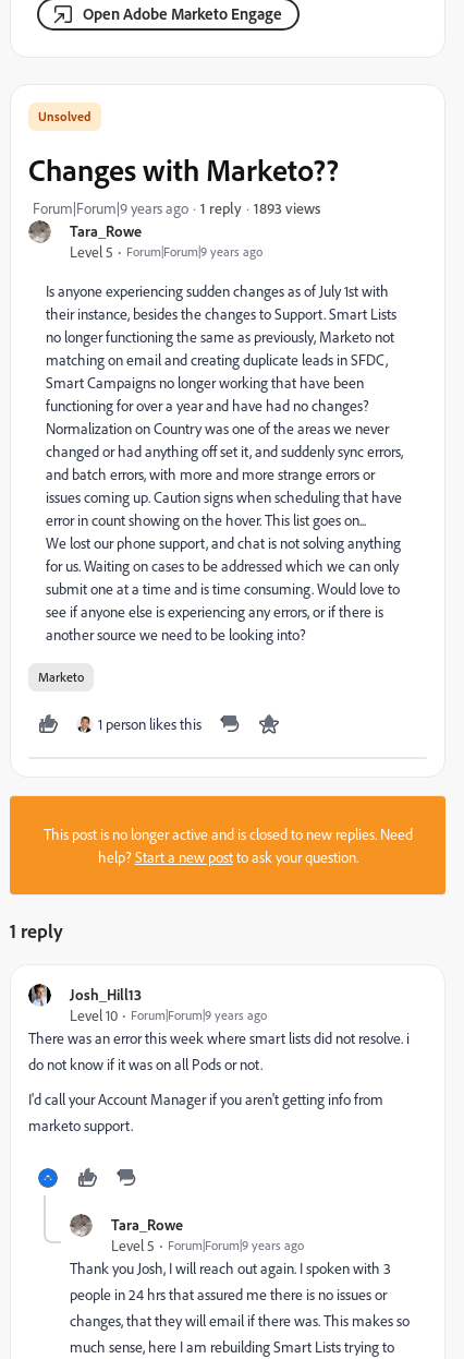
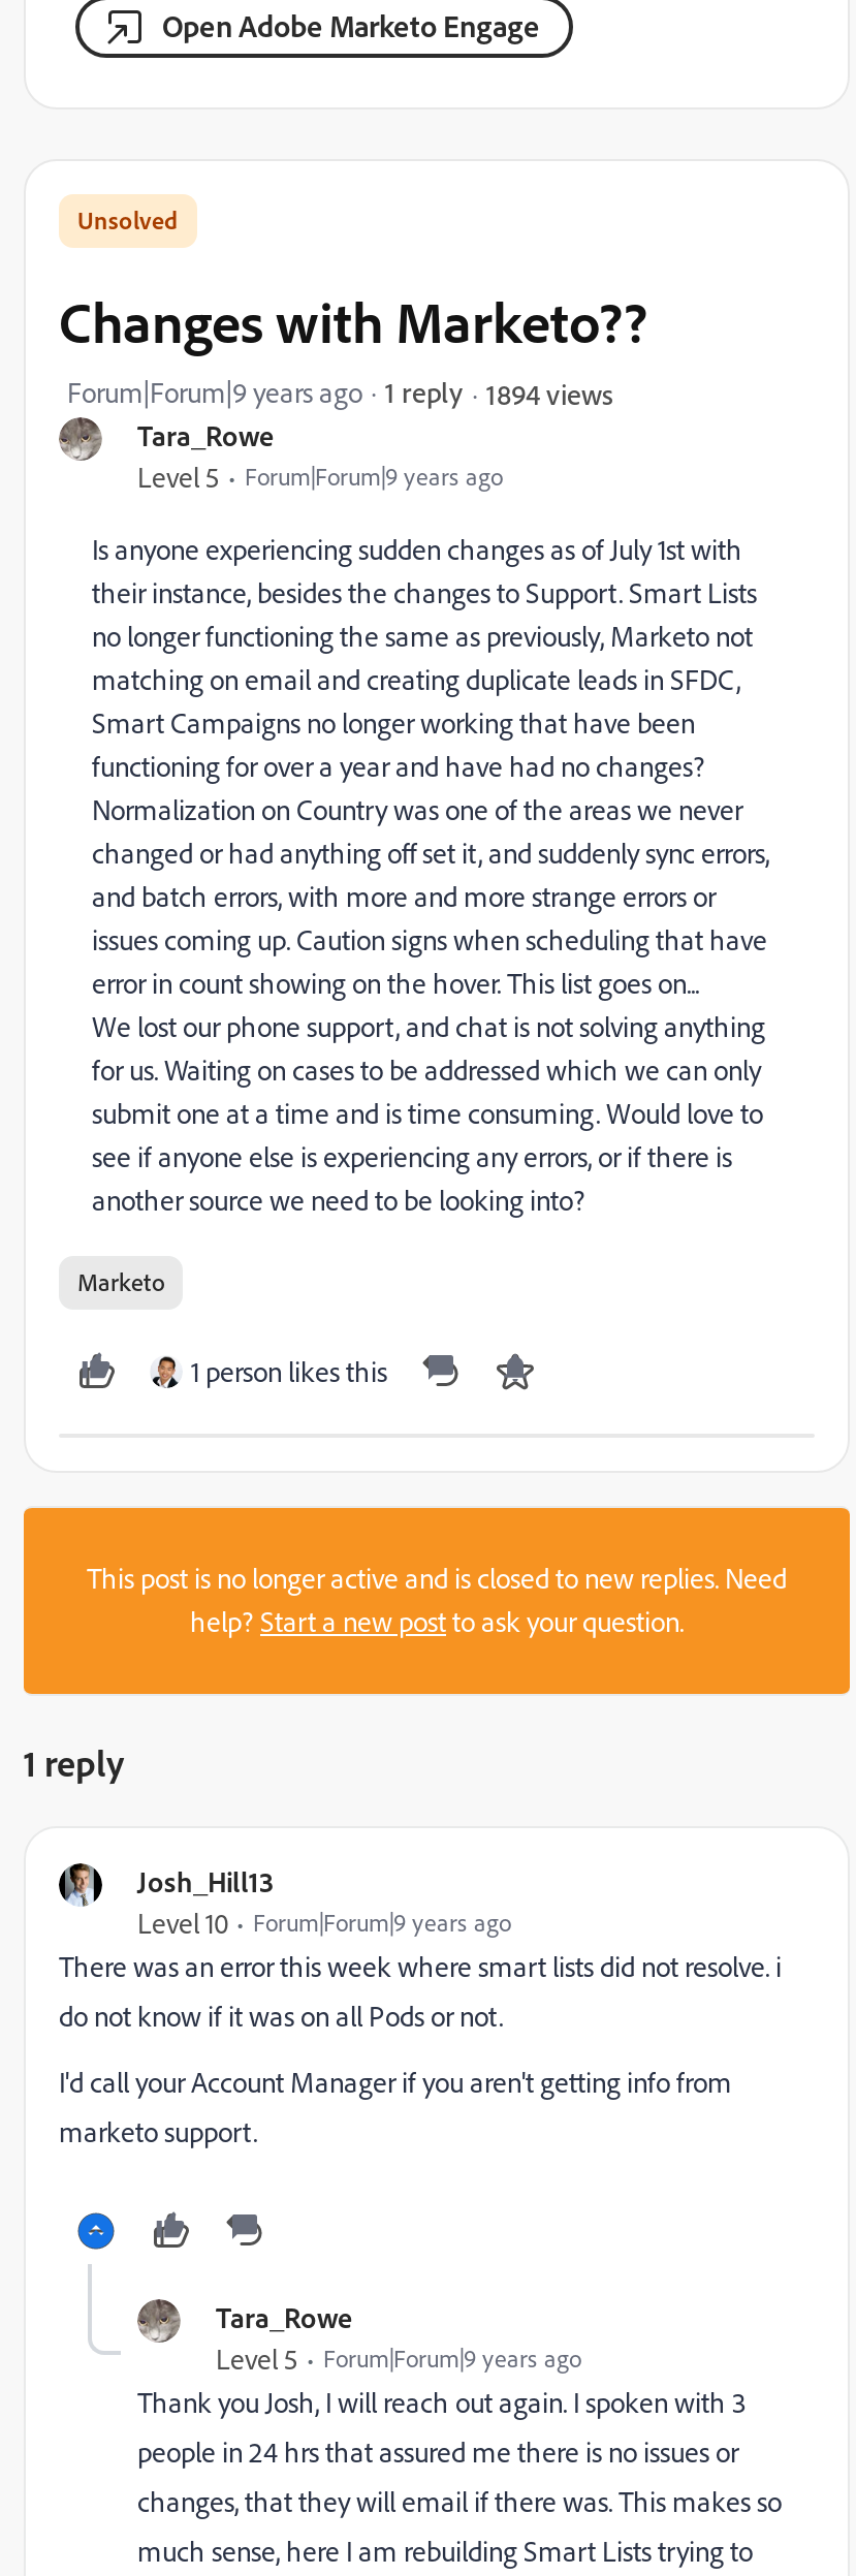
[254,198,320,217] 1893 views -> [486,375,612,410] 1894 views

